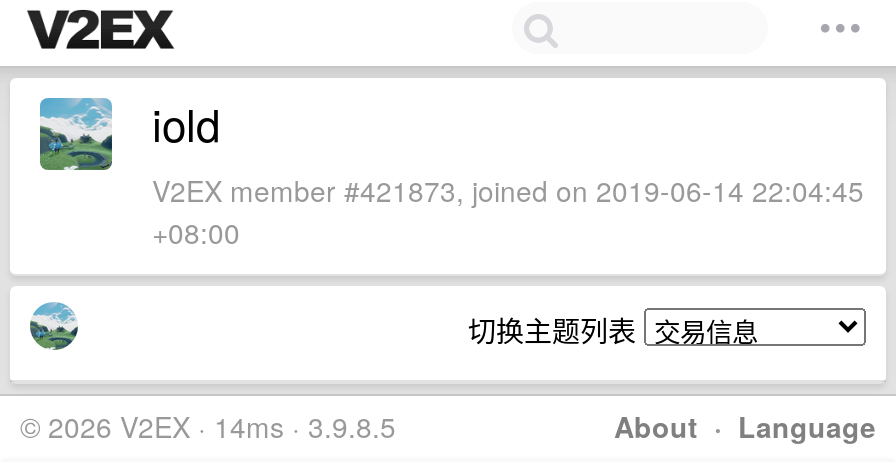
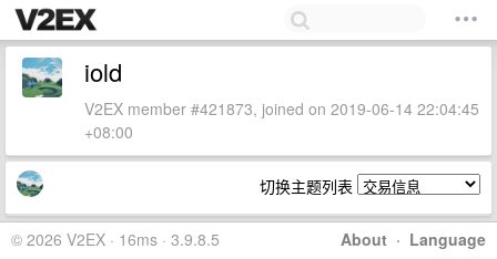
[20,406,396,446] © 2026 V2EX · 14ms · 3.9.8.5 -> [11,228,220,250] © 2026 V2EX · 16ms · 3.9.8.5

